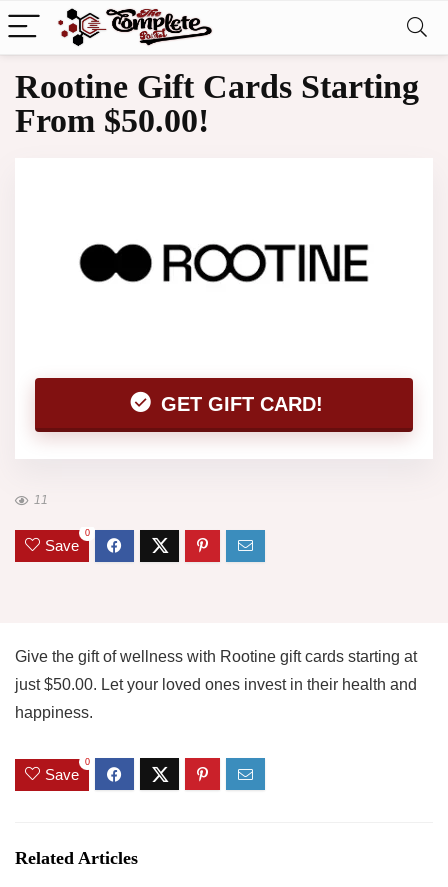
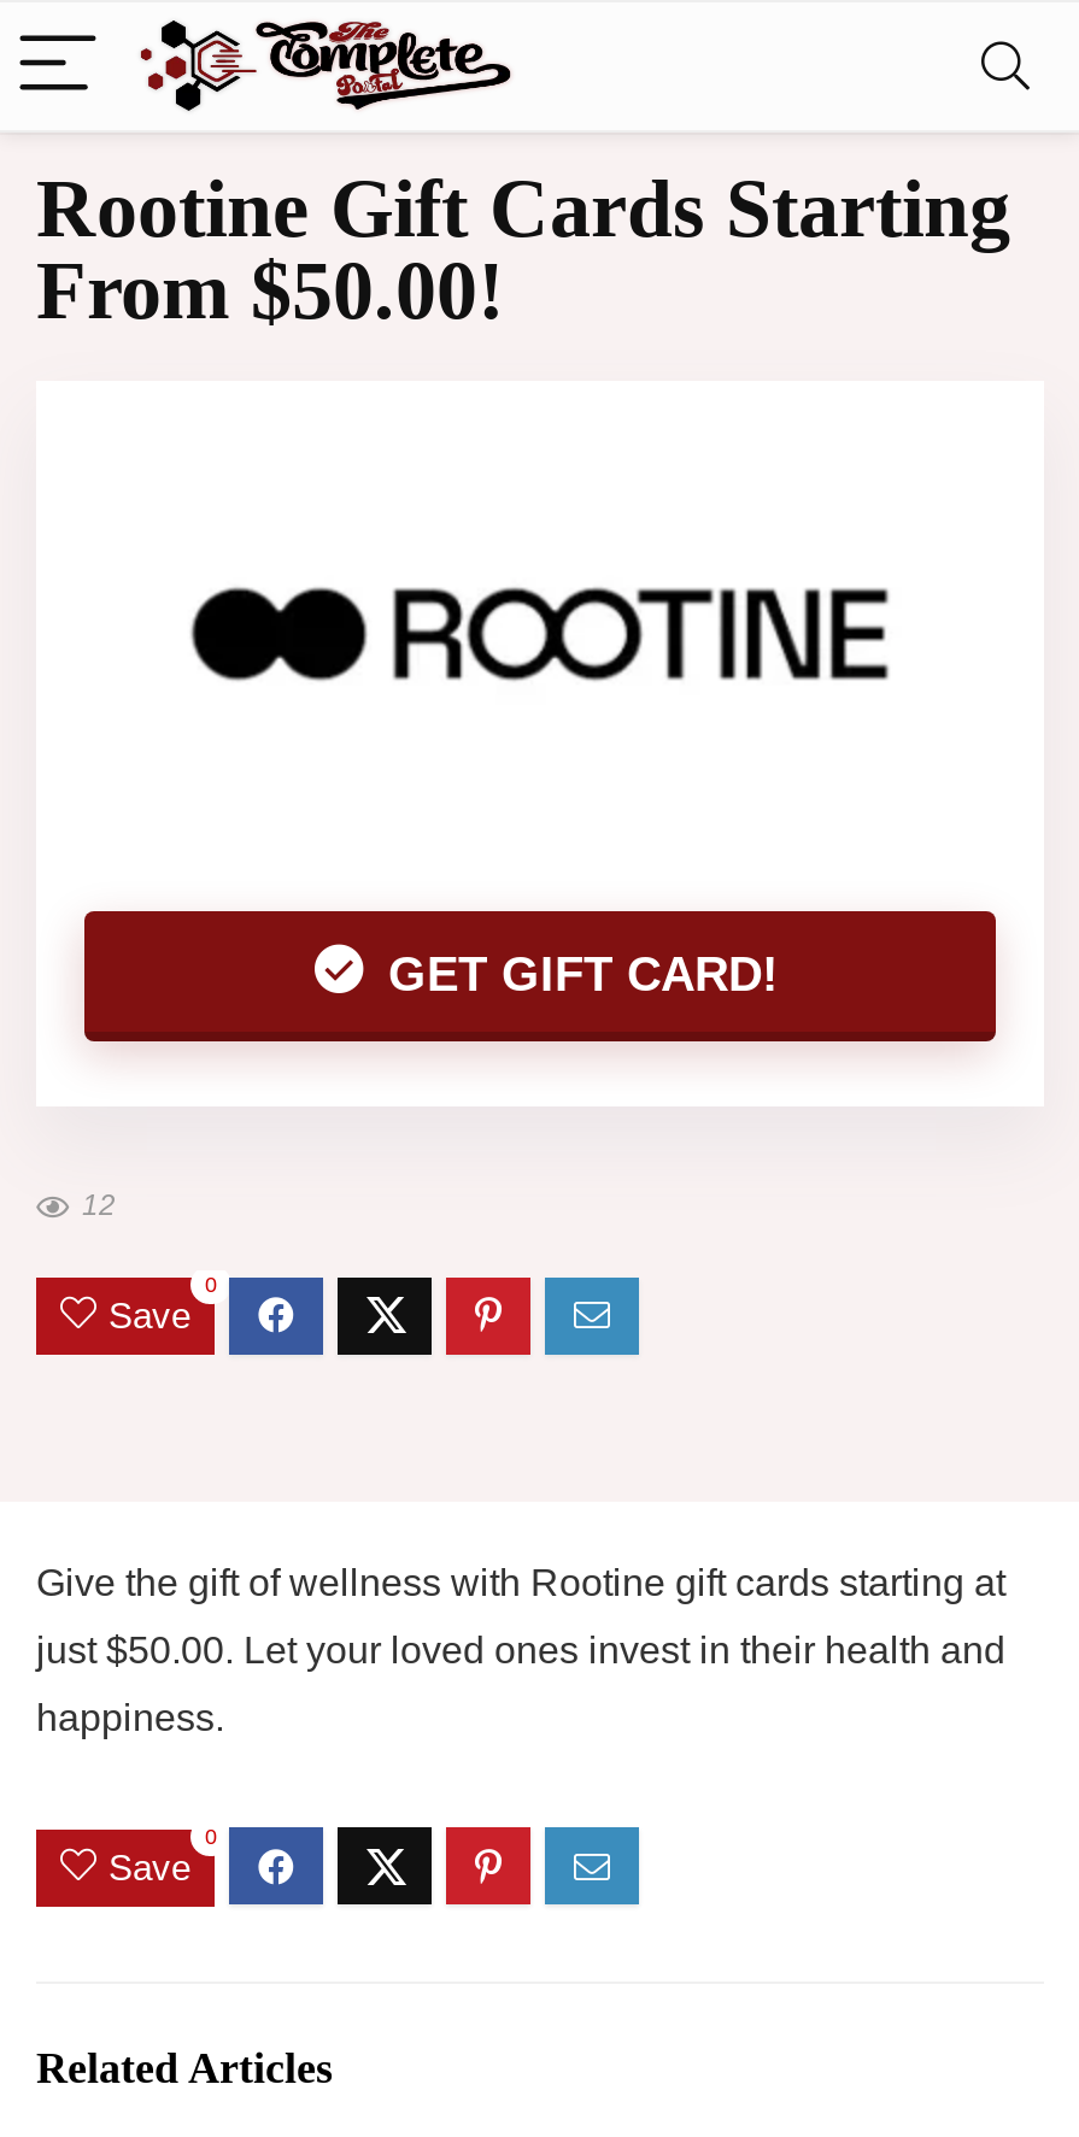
[34,493,48,507] 11 -> [82,1188,116,1222] 12

